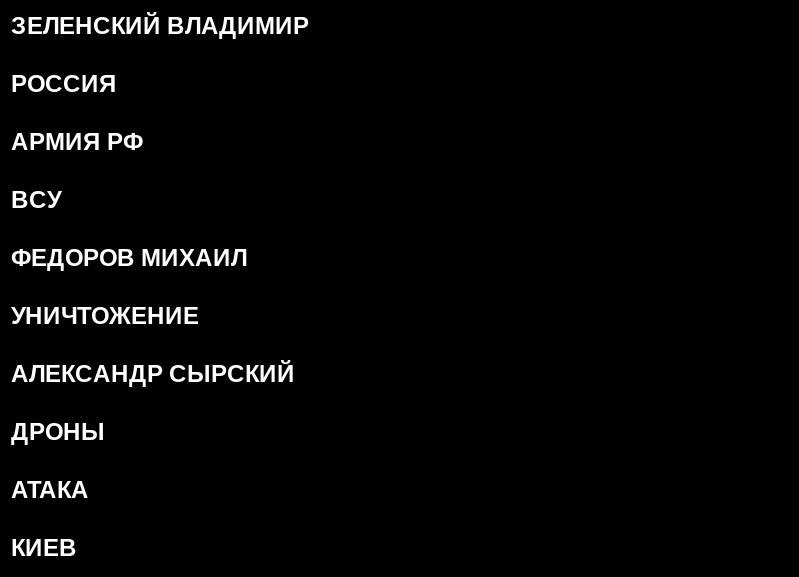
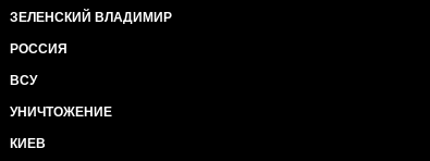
[11,128,143,156] АРМИЯ РФ -> none
[11,244,247,272] ФЕДОРОВ МИХАИЛ -> none
[11,360,295,504] АЛЕКСАНДР СЫРСКИЙ | ДРОНЫ | АТАКА -> none

